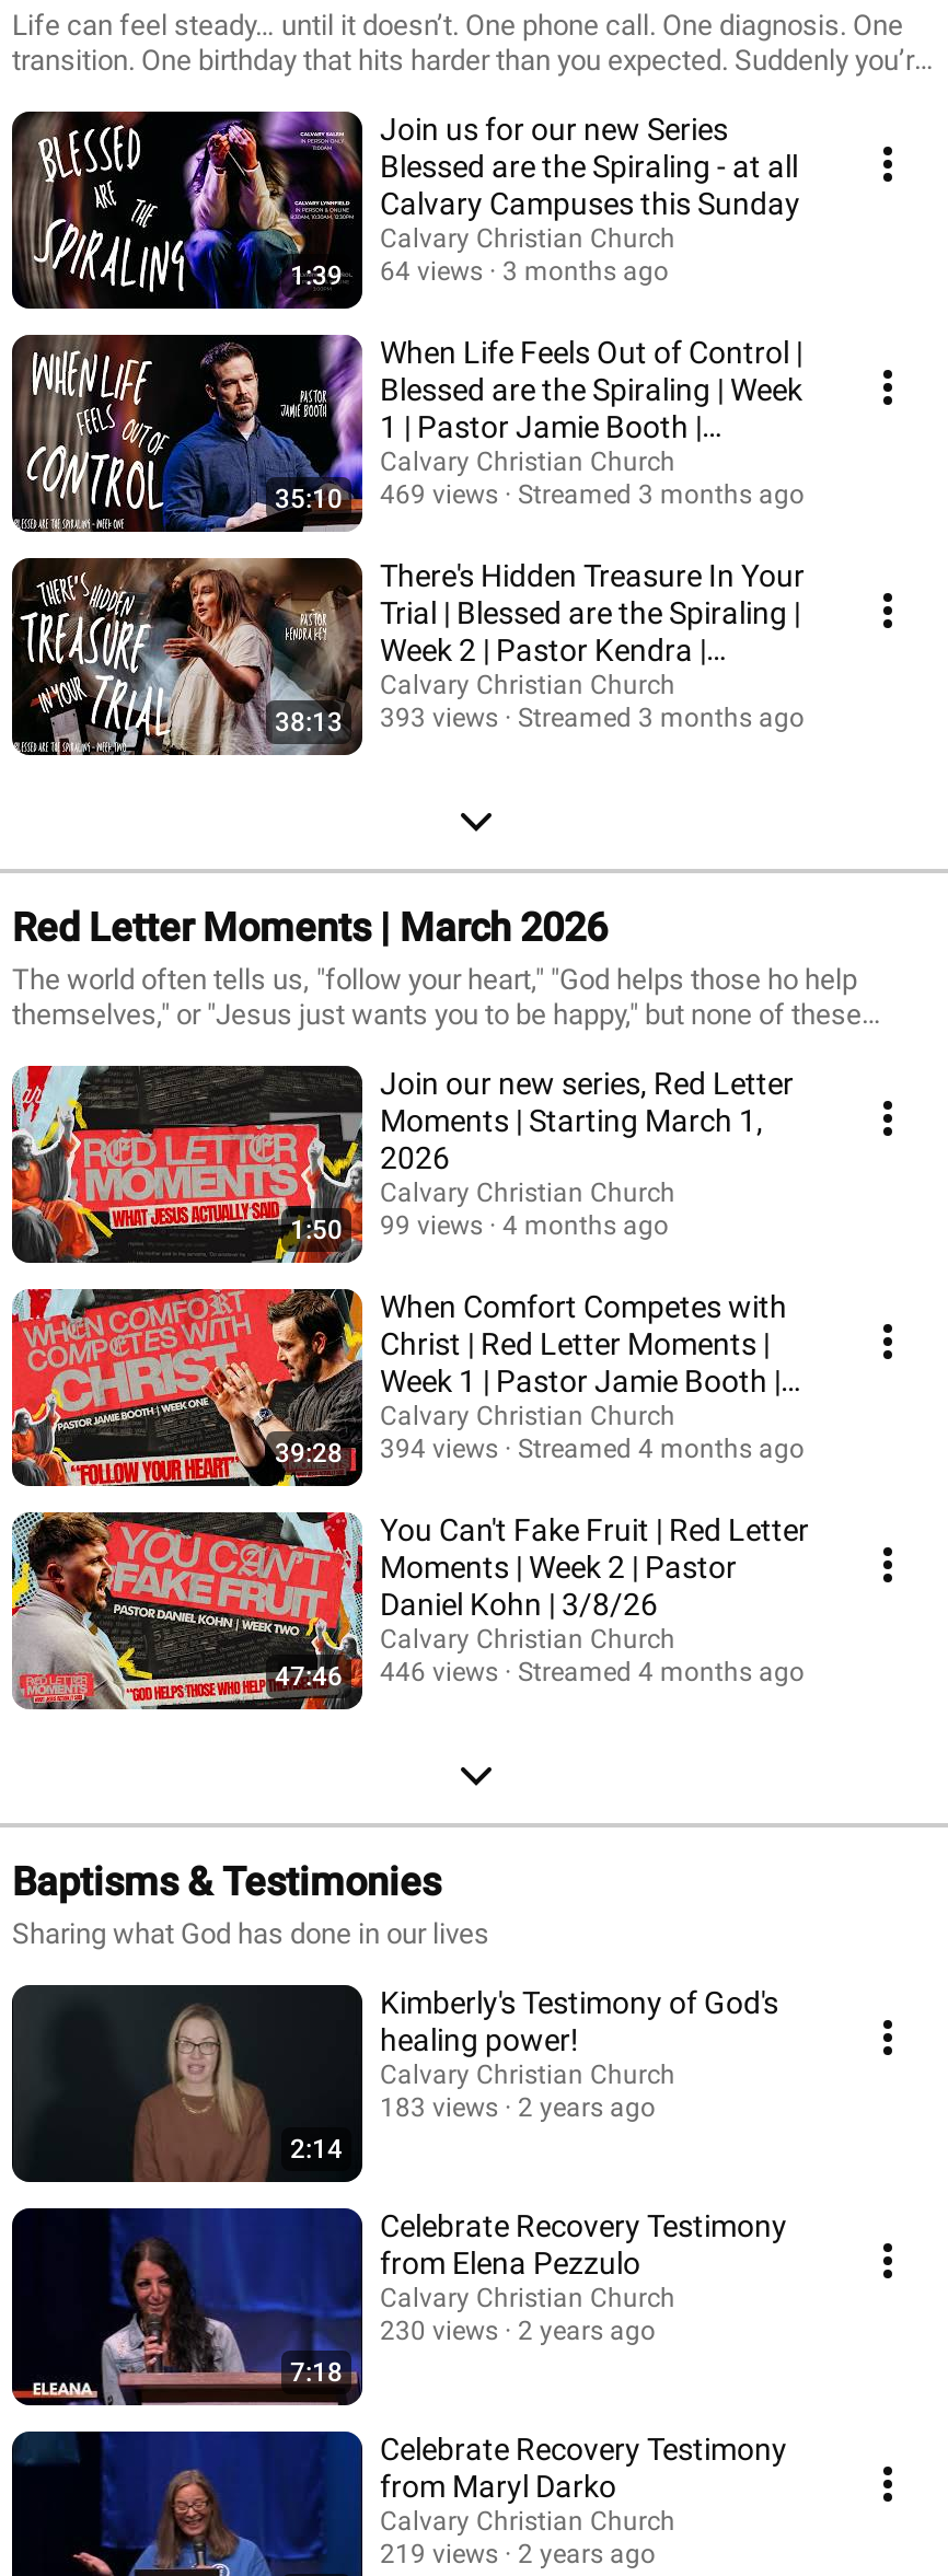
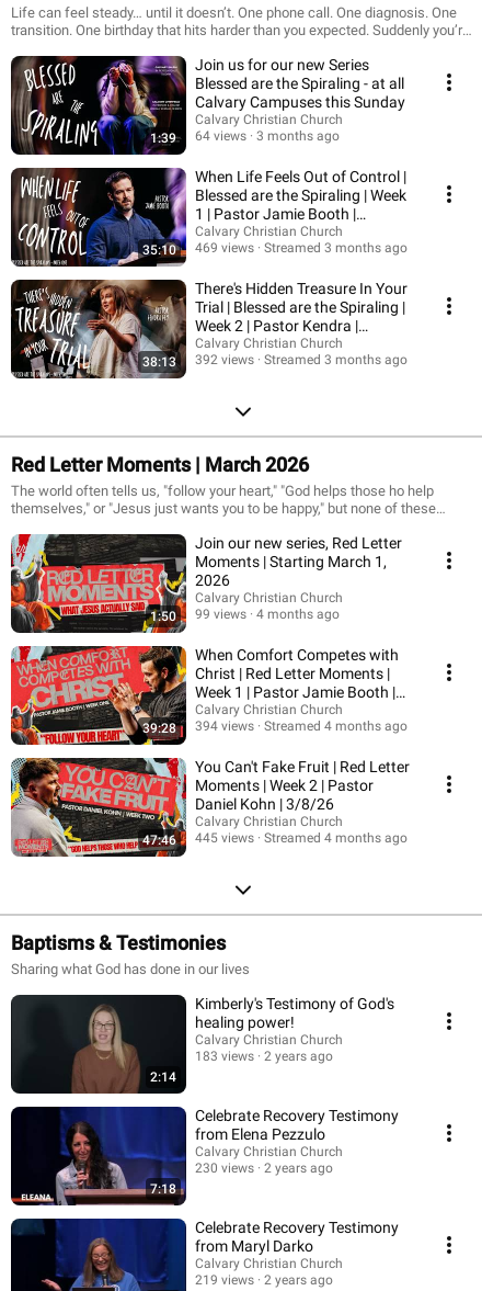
[275,701,805,736] 38:13 393 views Streamed 3 months ago -> [142,352,408,369] 38:13 392 views Streamed 3 months ago
[275,1656,805,1691] 47:46 446 views Streamed 4 months ago -> [142,830,408,847] 47:46 445 views Streamed 4 months ago

